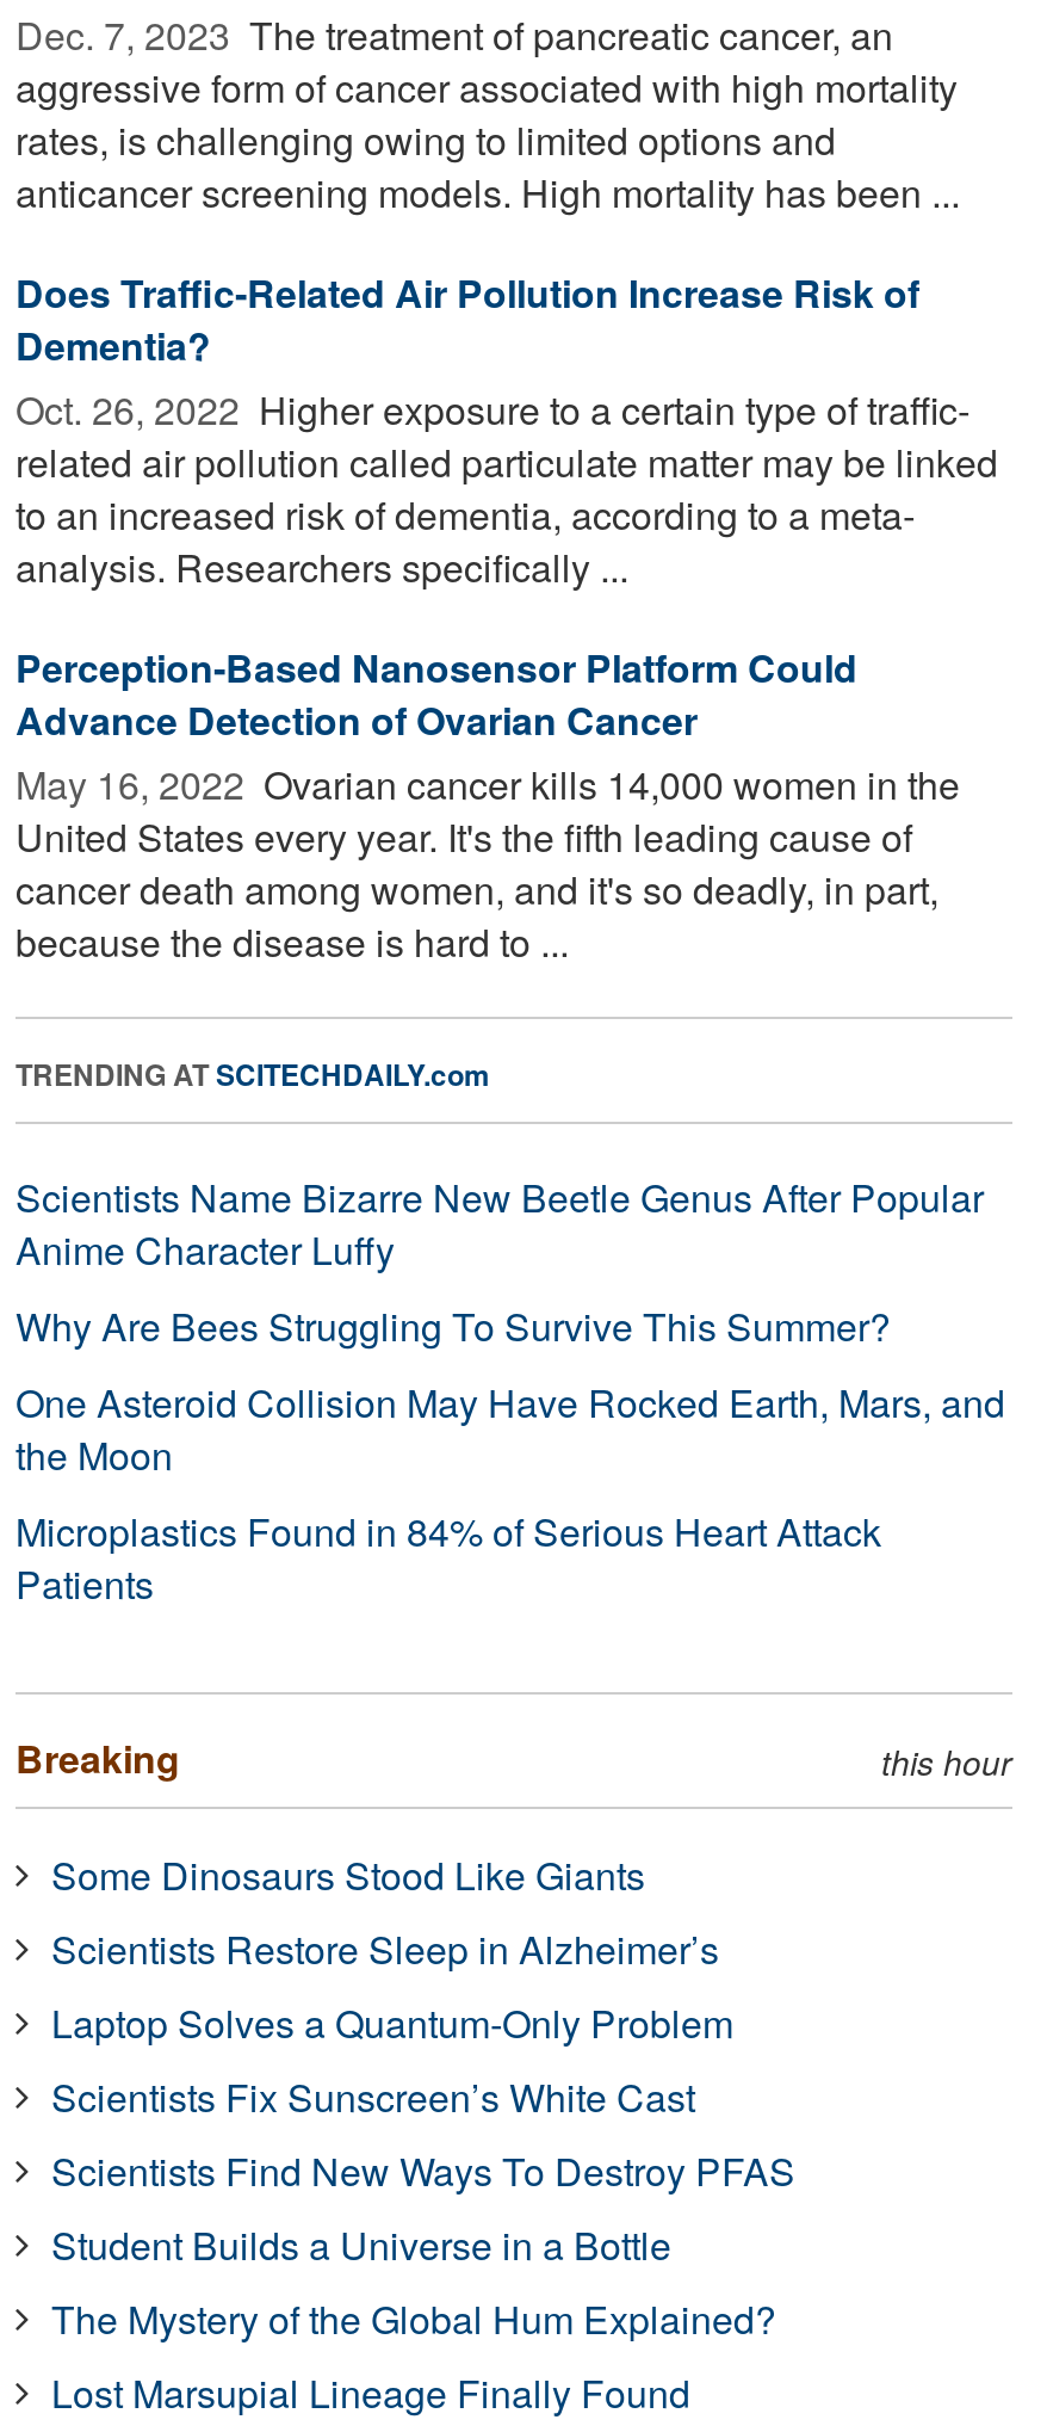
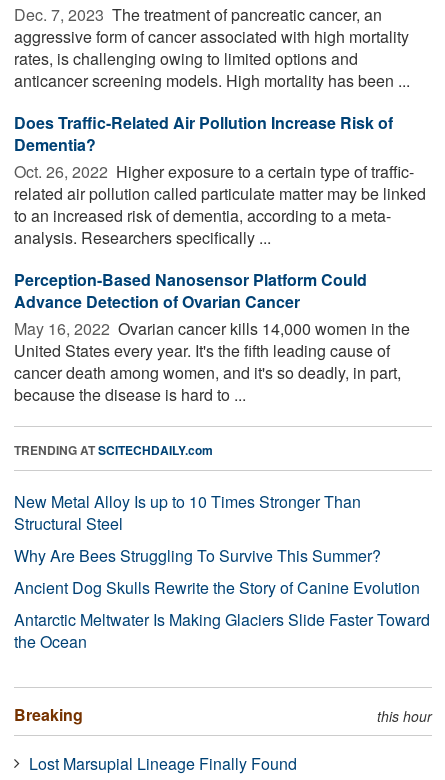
[16,1169,984,1276] Scientists Name Bizarre New Beetle Genus After Popular | Anime Character Luffy -> [14,490,361,535] New Metal Alloy Is up to 10 Times Stronger Than | Structural Steel
[16,1374,1005,1611] One Asteroid Collision May Have Rocked Earth, Mars, and | the Moon | Microplastics Found in 84% of Serious Heart Attack | Patients -> [14,576,430,653] Ancient Dog Skulls Rewrite the Story of Canine Evolution | Antarctic Meltwater Is Making Glaciers Slide Faster Toward | the Ocean
[51,1847,795,2346] Some Dinosaurs Stood Like Giants | Scientists Restore Sleep in Alzheimer’s | Laptop Solves a Quantum-Only Problem | Scientists Fix Sunscreen’s White Cast | Scientists Find New Ways To Destroy PFAS | Student Builds a Universe in a Bottle | The Mystery of the Global Hum Explained? -> none

